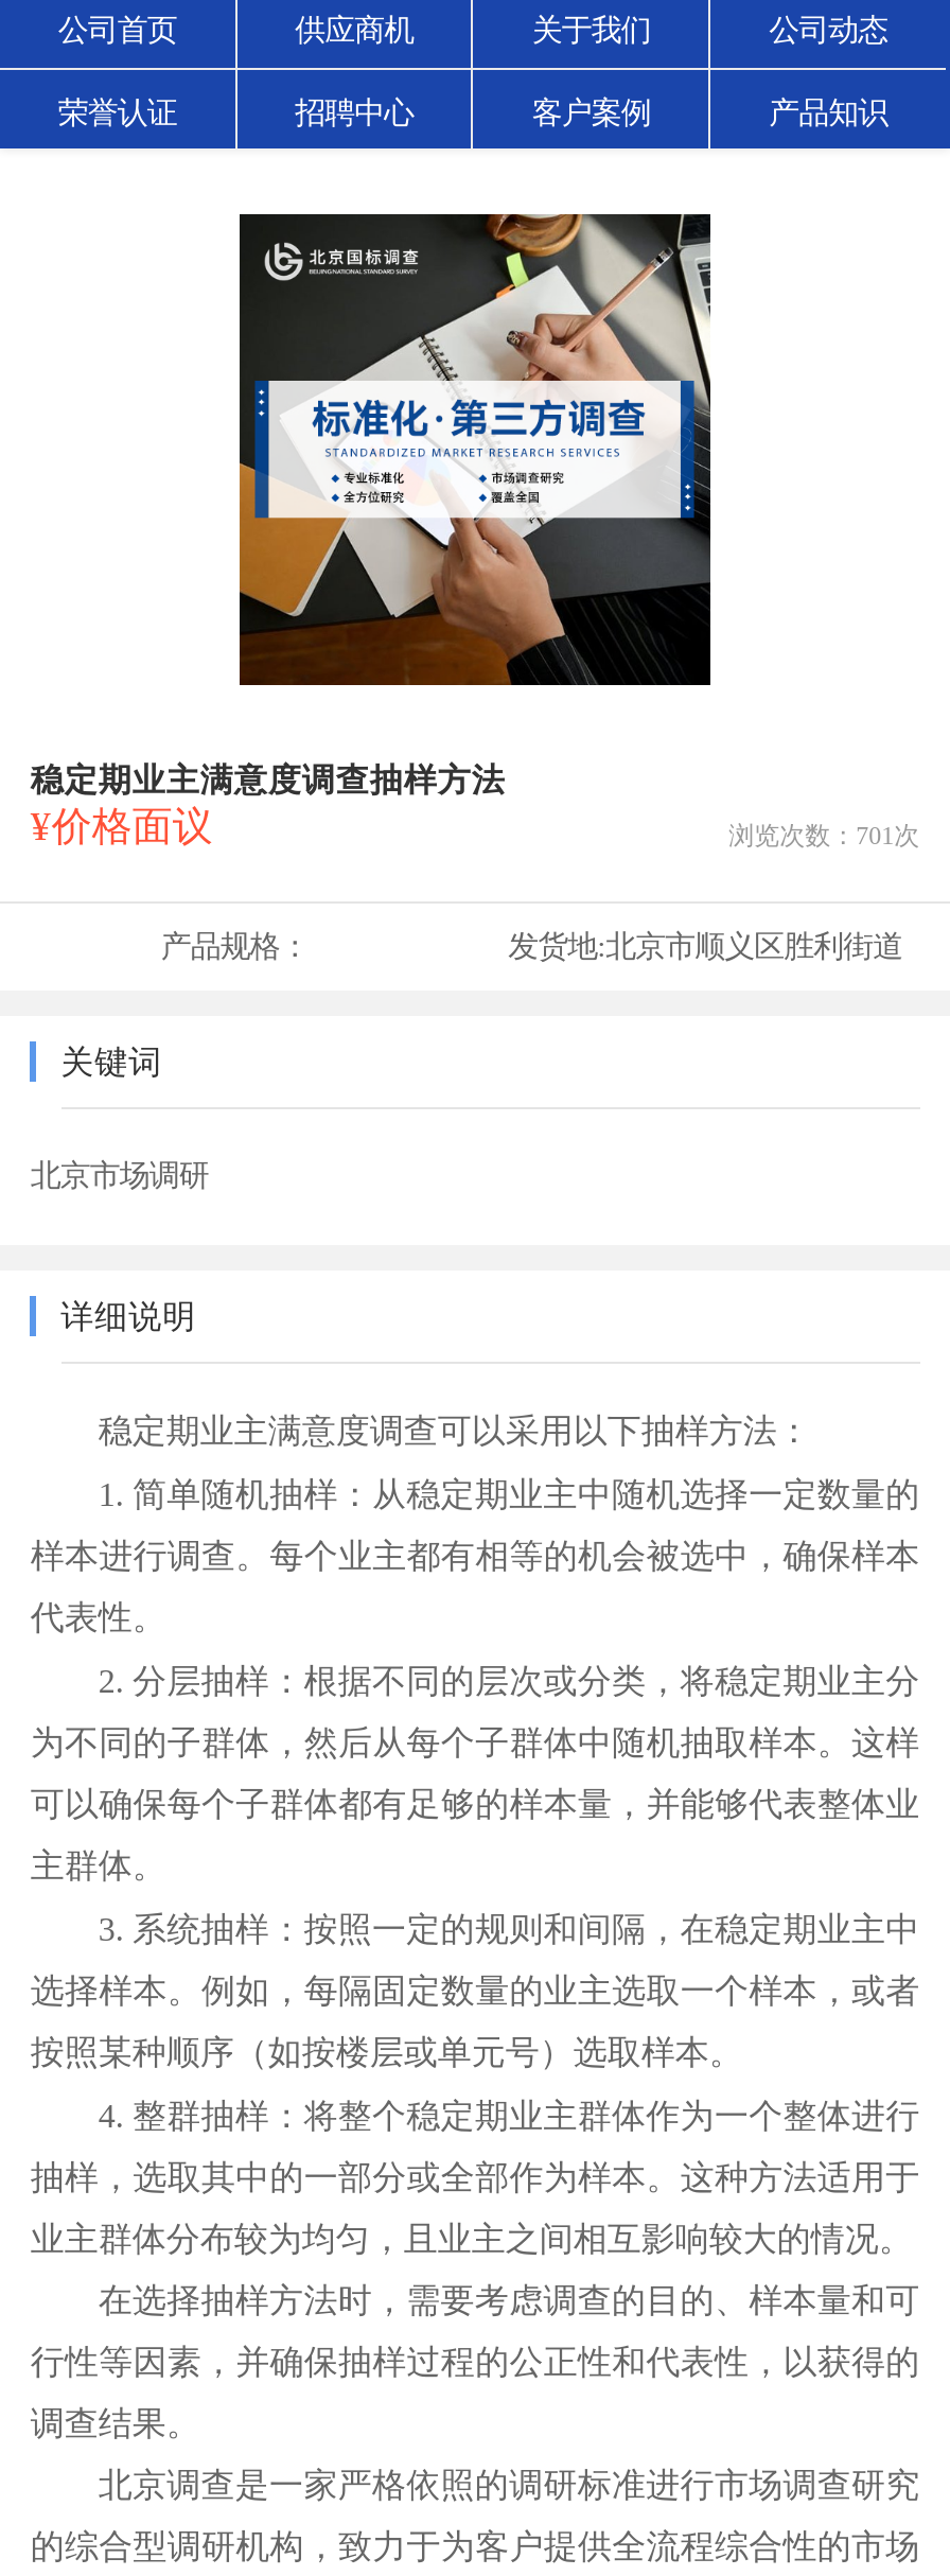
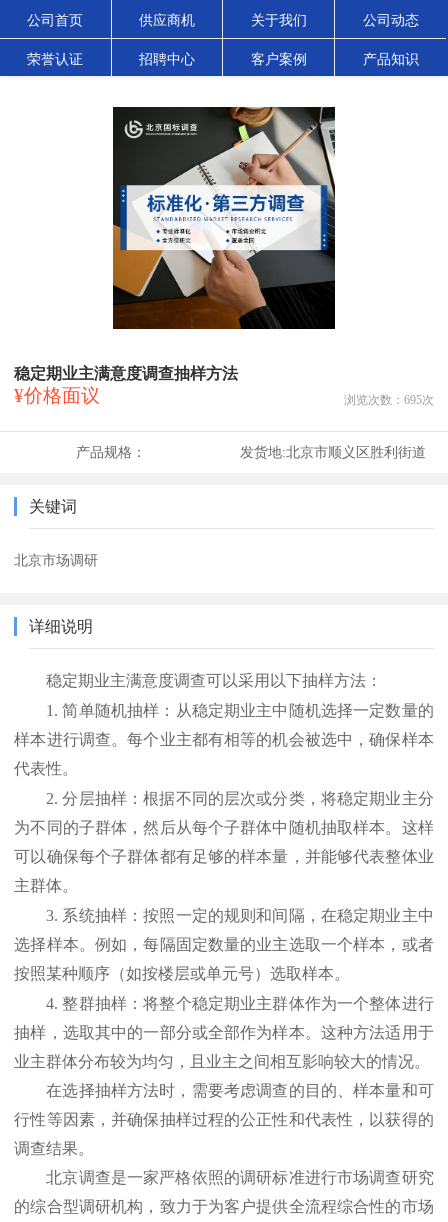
[729,821,920,851] 浏览次数：701次 -> [344,393,434,407] 浏览次数：695次

